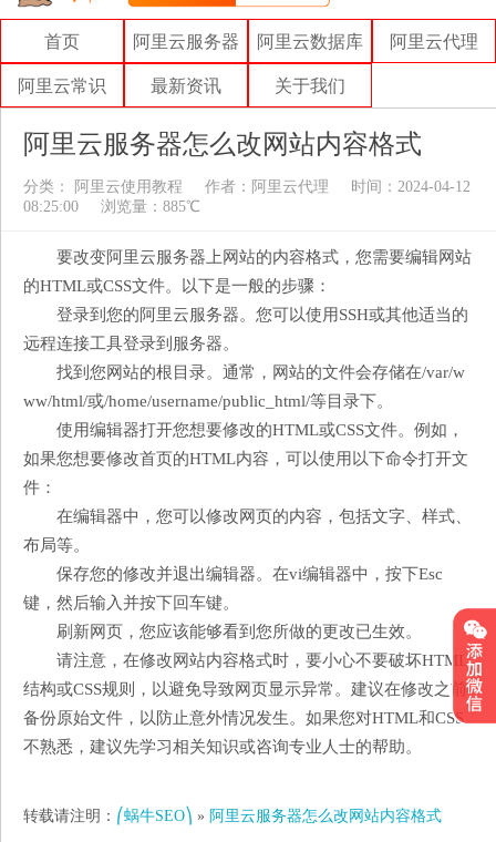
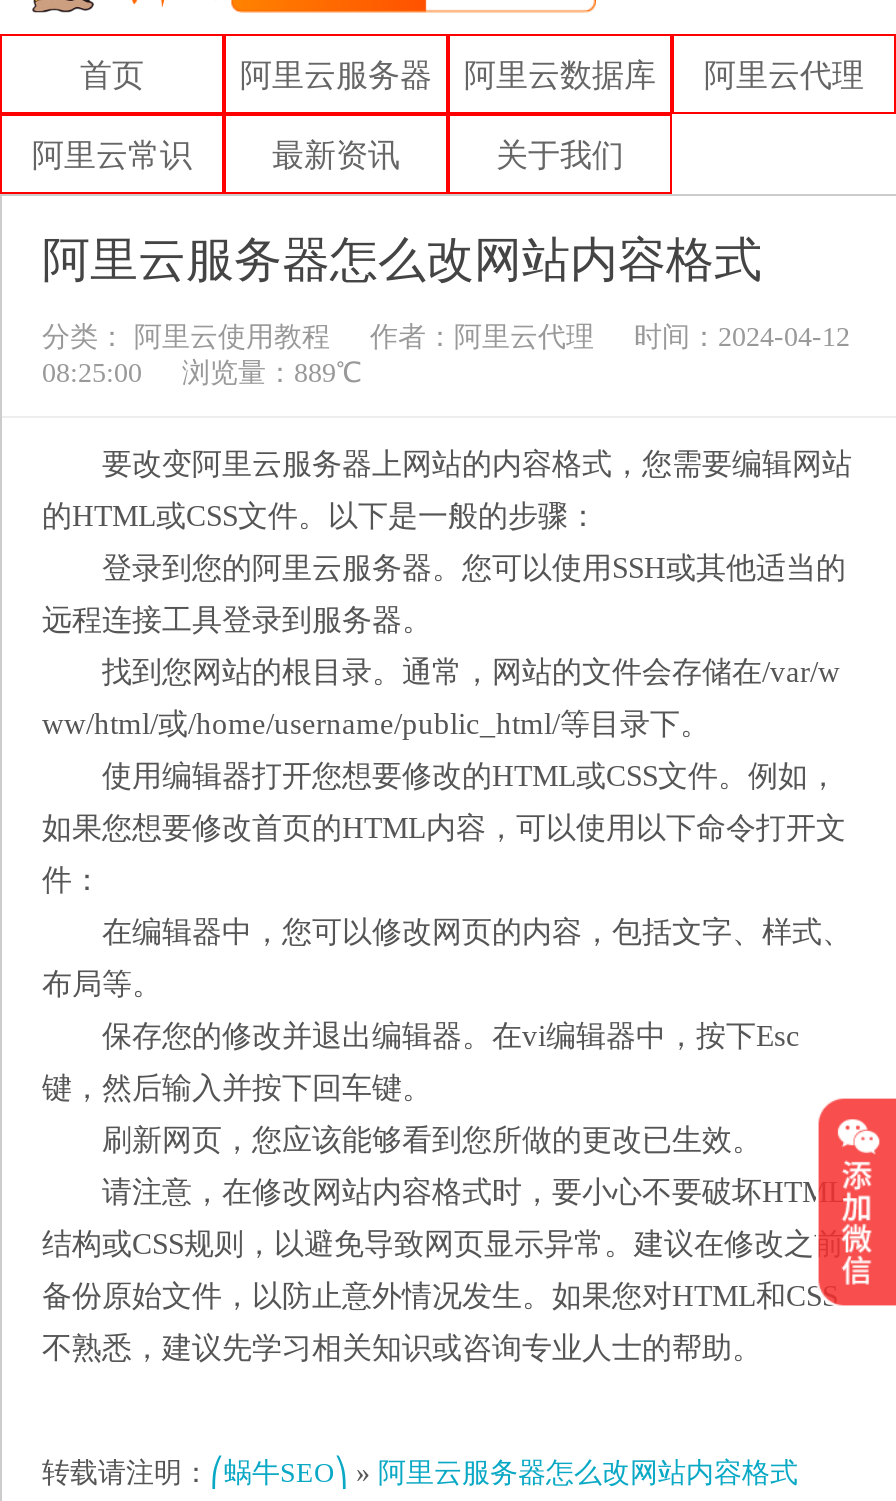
[23,198,200,215] 08:25:00 浏览量：885℃ -> [42,358,362,388] 08:25:00 浏览量：889℃

